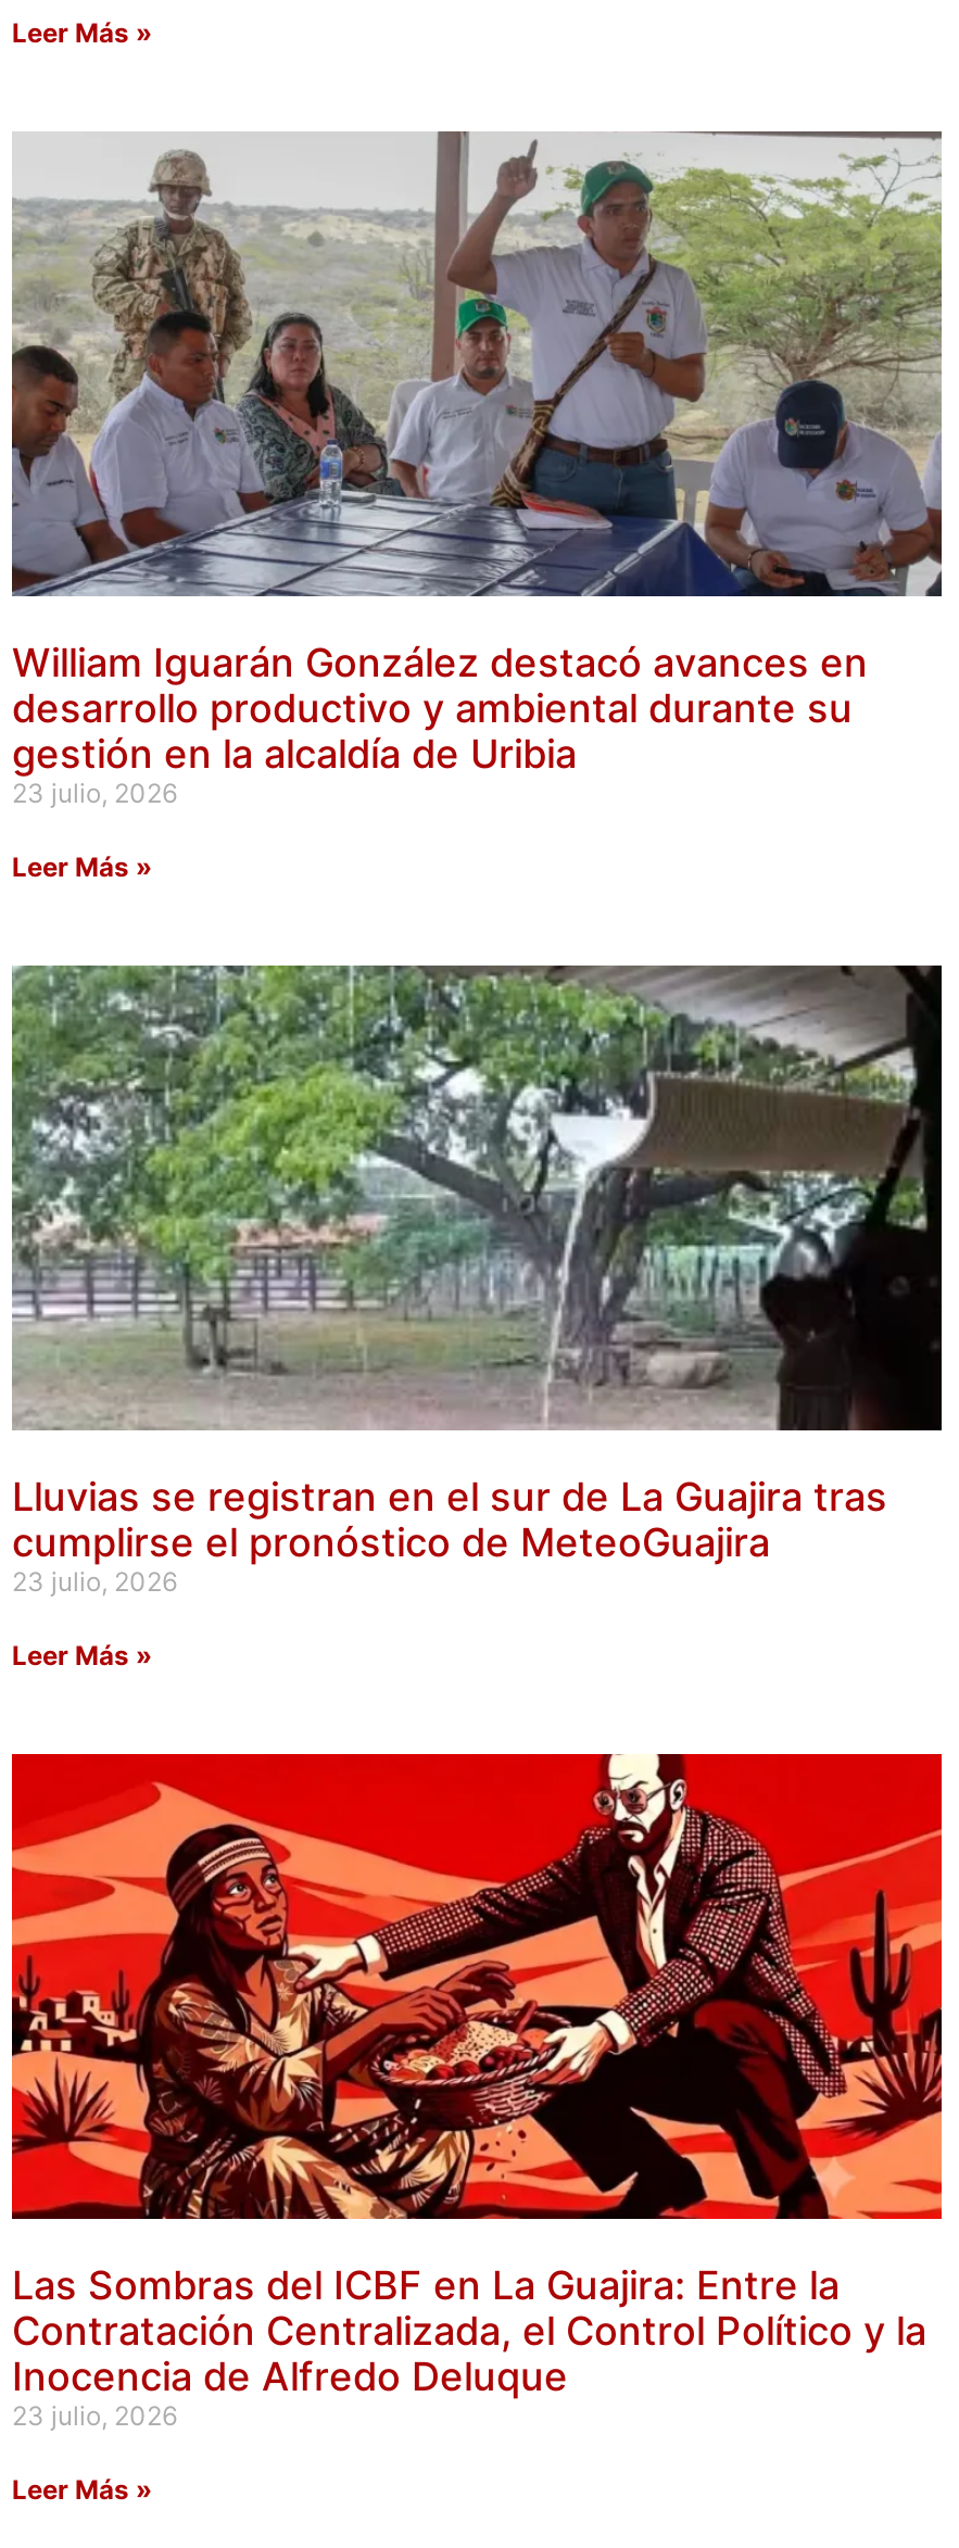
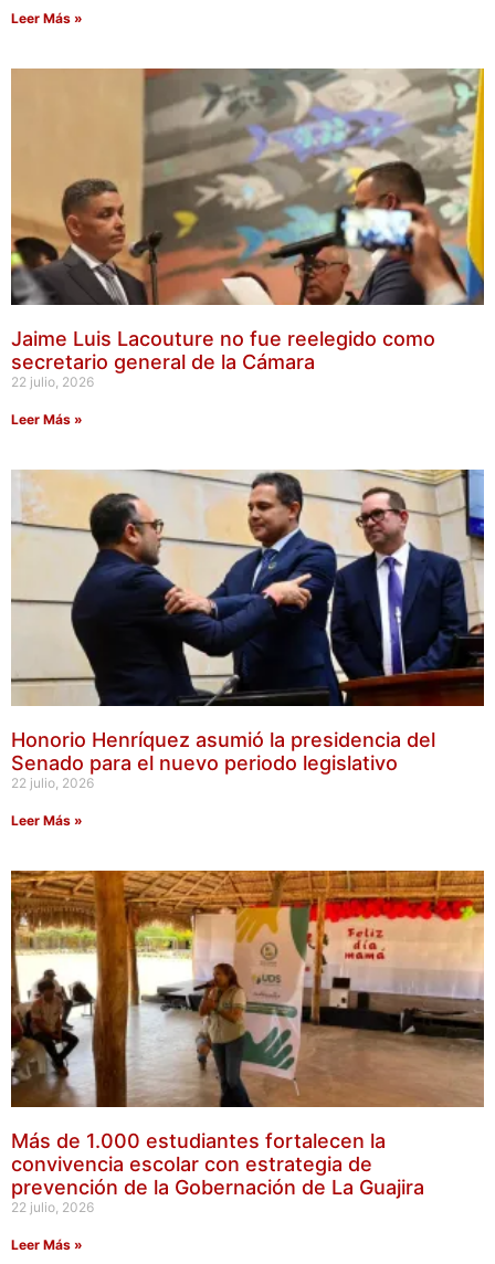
[10,130,944,810] [image] | William Iguarán González destacó avances en | desarrollo productivo y ambiental durante su | gestión en la alcaldía de Uribia | 23 julio, 2026 -> [10,69,485,390] [image] | Jaime Luis Lacouture no fue reelegido como | secretario general de la Cámara | 22 julio, 2026
[12,962,944,1599] [image] | Lluvias se registran en el sur de La Guajira tras | cumplirse el pronóstico de MeteoGuajira | 23 julio, 2026 -> [11,468,485,791] [image] | Honorio Henríquez asumió la presidencia del | Senado para el nuevo periodo legislativo | 22 julio, 2026
[10,1751,944,2433] [image] | Las Sombras del ICBF en La Guajira: Entre la | Contratación Centralizada, el Control Político y la | Inocencia de Alfredo Deluque | 23 julio, 2026 -> [10,870,485,1215] [image] | Más de 1.000 estudiantes fortalecen la | convivencia escolar con estrategia de | prevención de la Gobernación de La Guajira | 22 julio, 2026

